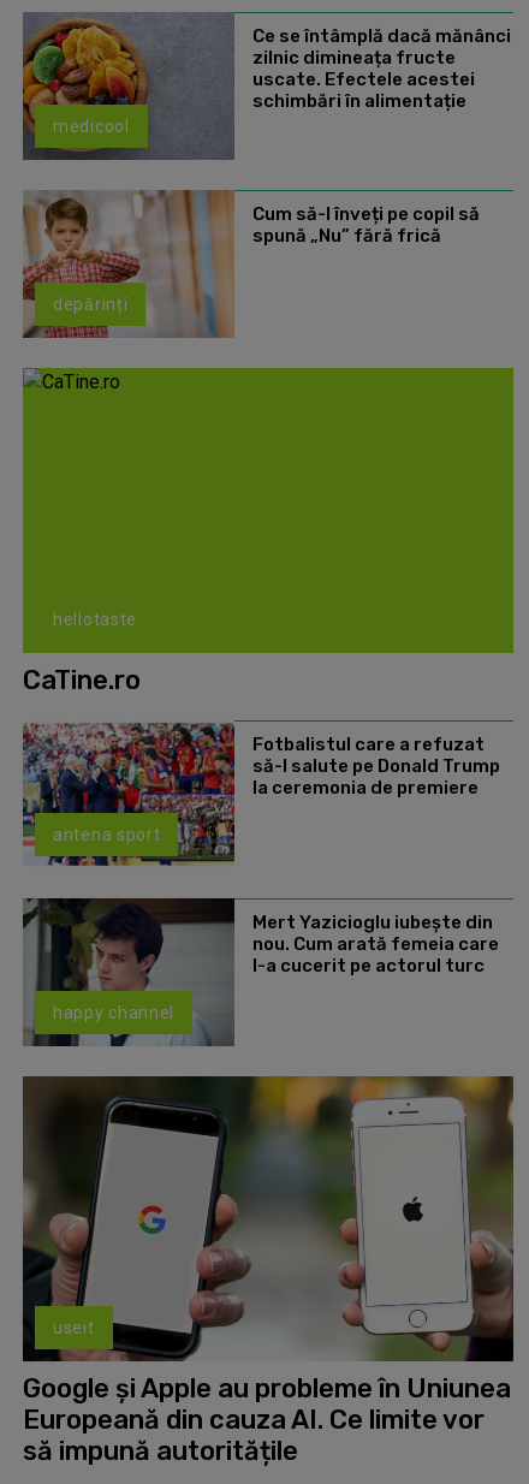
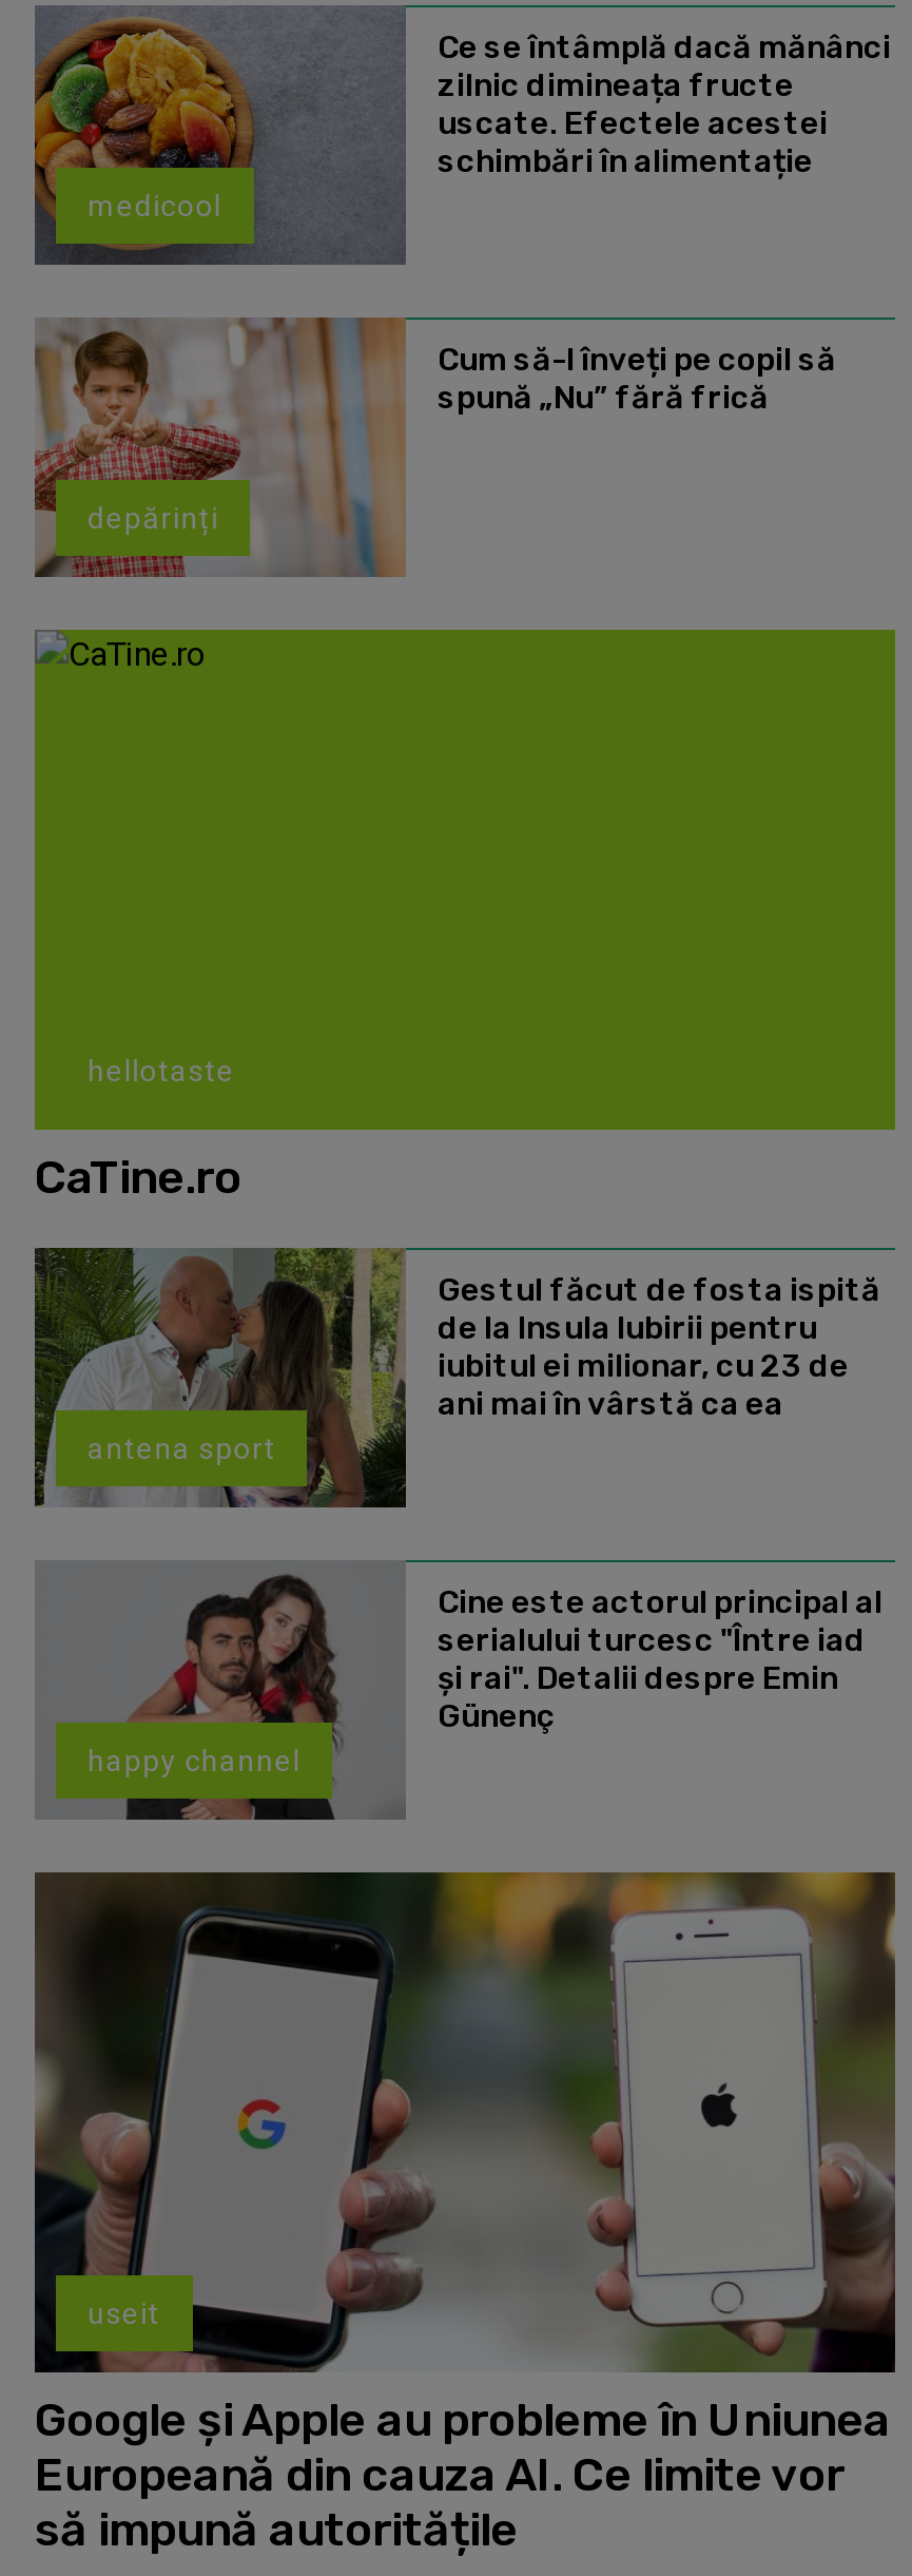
[22,720,500,868] [image] | Fotbalistul care a refuzat | să-l salute pe Donald Trump | la ceremonia de premiere -> [33,1246,880,1510] [image] | Gestul făcut de fosta ispită | de la Insula Iubirii pentru | iubitul ei milionar, cu 23 de | ani mai în vârstă ca ea
[22,897,499,1047] [image] | Mert Yazicioglu iubește din | nou. Cum arată femeia care | l-a cucerit pe actorul turc -> [35,1560,882,1822] [image] | Cine este actorul principal al | serialului turcesc "Între iad | și rai". Detalii despre Emin | Günenç

